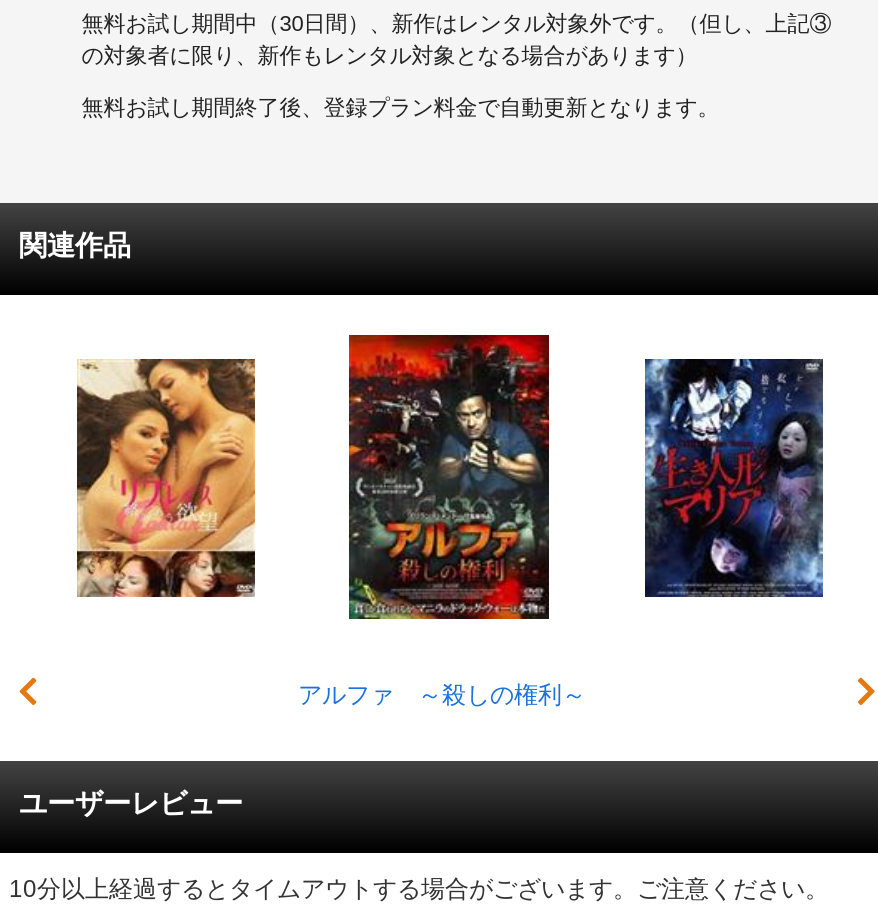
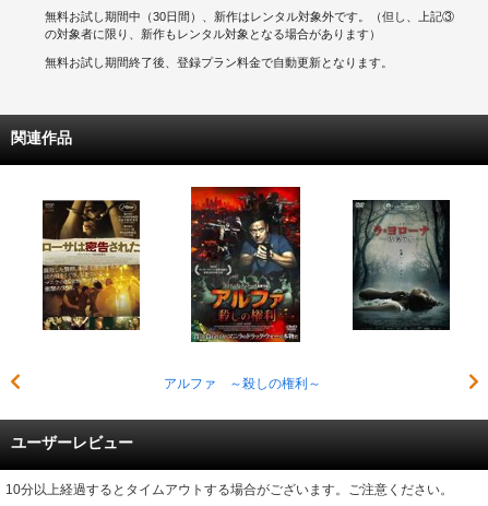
[75,359,257,599] [image] -> [41,199,141,331] [image]
[643,357,825,599] [image] -> [352,199,451,331] [image]

